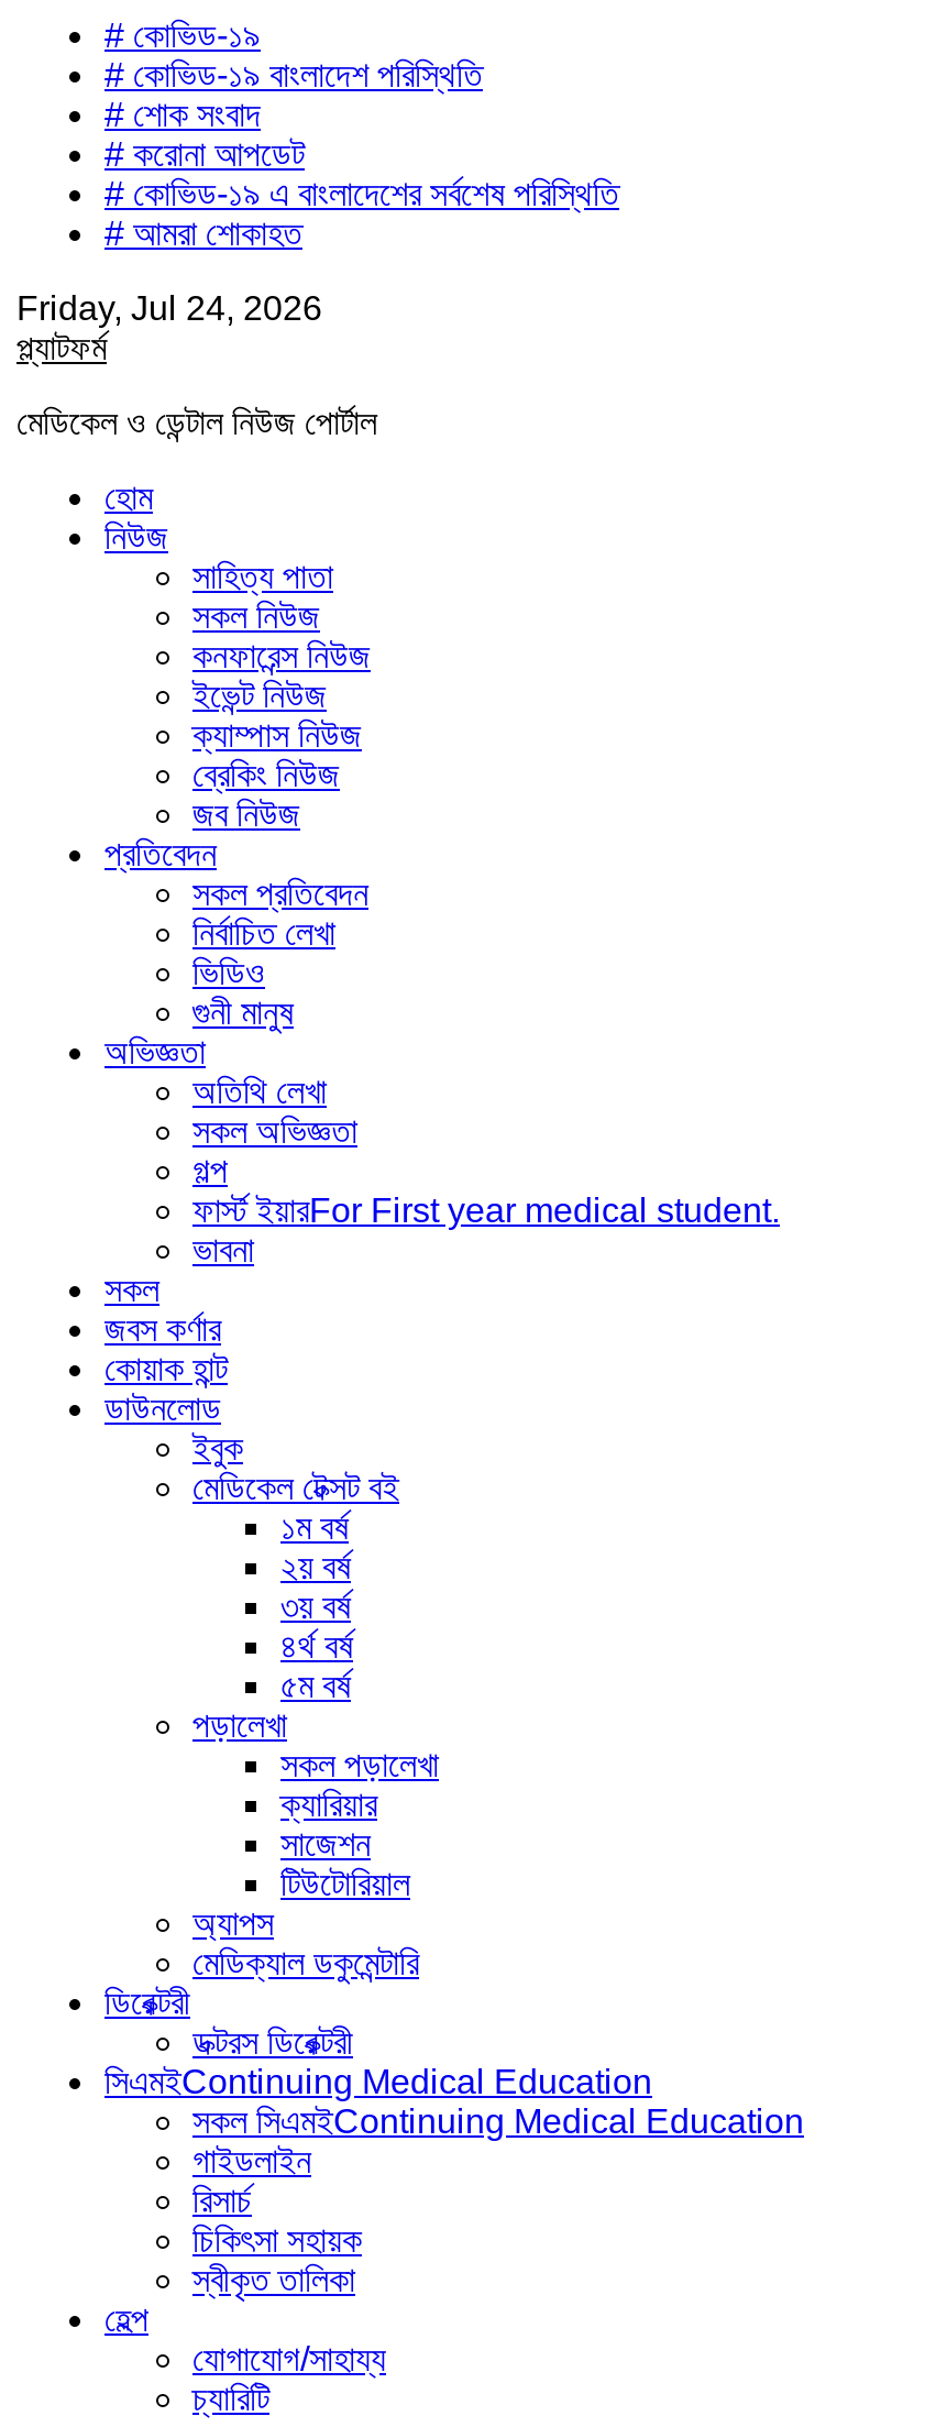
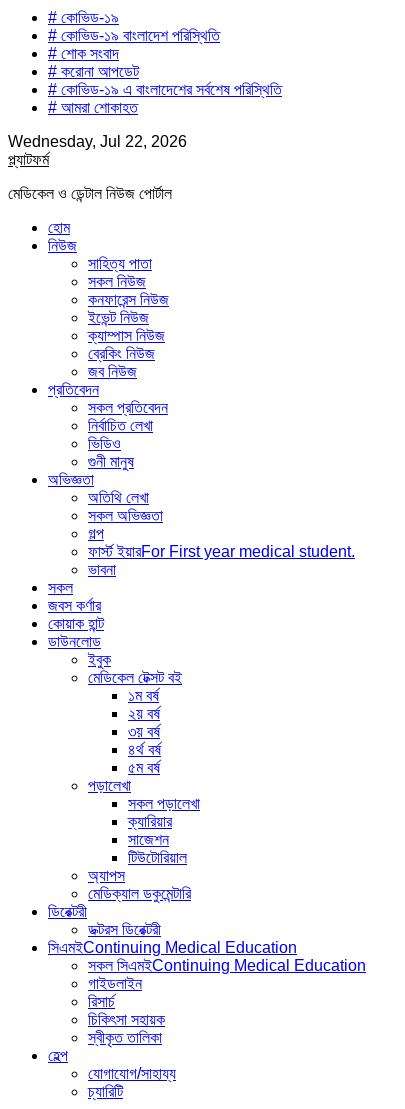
[16,289,322,327] Friday, Jul 24, 2026 -> [8,133,187,150] Wednesday, Jul 22, 2026

